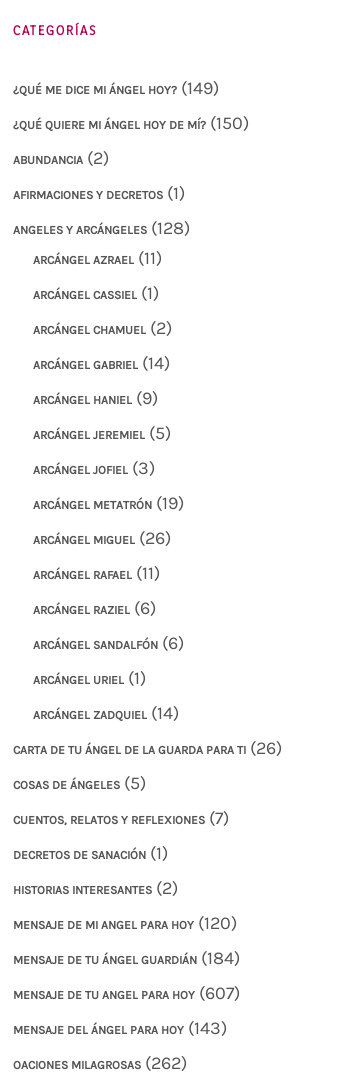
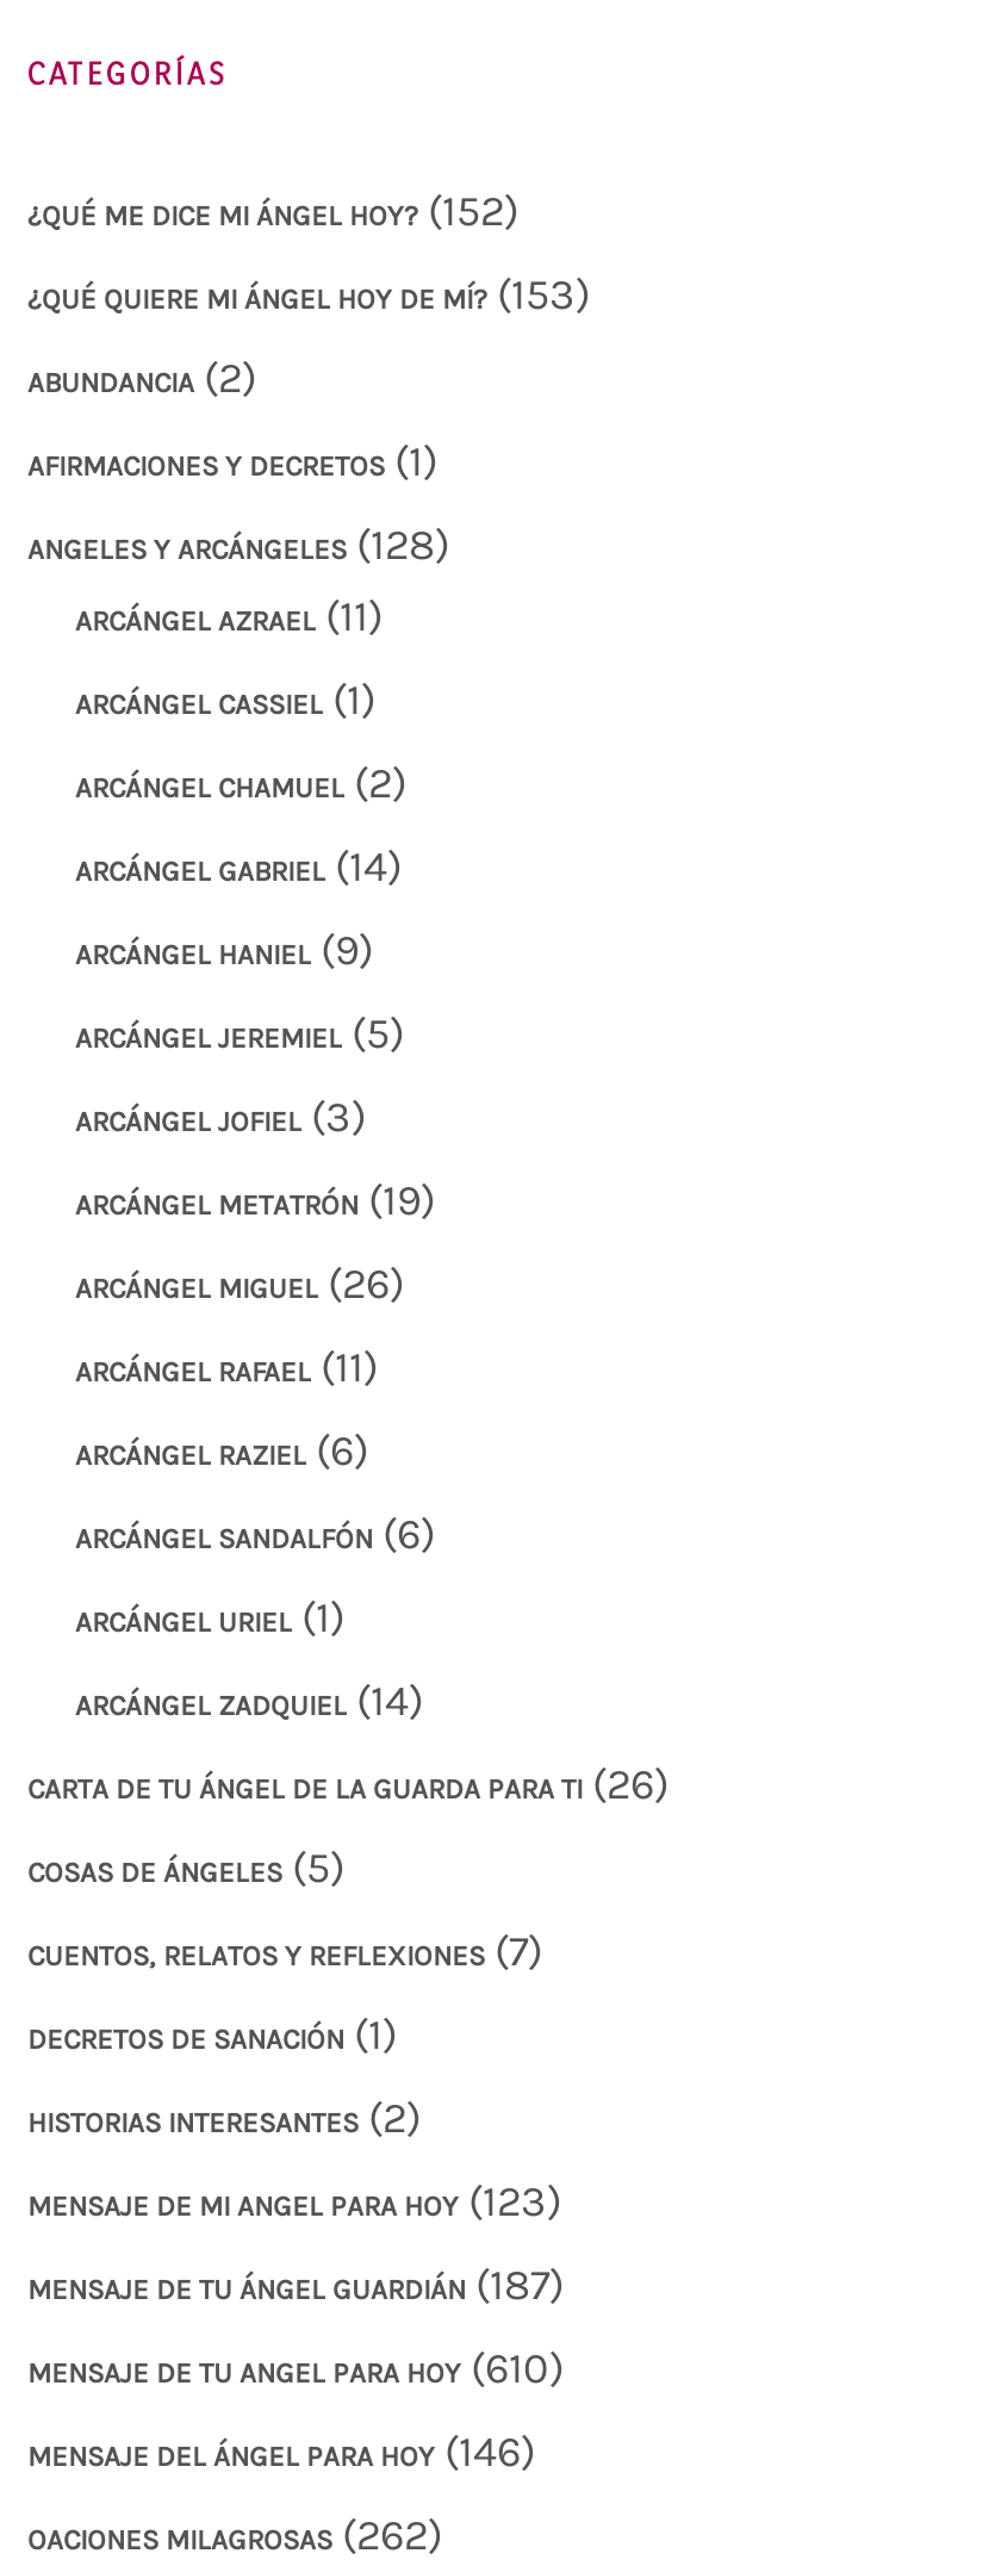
[13,77,219,99] ¿QUÉ ME DICE MI ÁNGEL HOY? (149) -> [27,185,518,237] ¿QUÉ ME DICE MI ÁNGEL HOY? (152)
[13,112,249,134] ¿QUÉ QUIERE MI ÁNGEL HOY DE MÍ? (150) -> [27,268,590,321] ¿QUÉ QUIERE MI ÁNGEL HOY DE MÍ? (153)
[13,912,237,934] MENSAJE DE MI ANGEL PARA HOY (120) -> [27,2175,561,2228] MENSAJE DE MI ANGEL PARA HOY (123)
[13,947,240,969] MENSAJE DE TU ÁNGEL GUARDIÁN (184) -> [27,2259,564,2311] MENSAJE DE TU ÁNGEL GUARDIÁN (187)
[13,982,240,1004] MENSAJE DE TU ANGEL PARA HOY (607) -> [27,2342,564,2394] MENSAJE DE TU ANGEL PARA HOY (610)
[13,1017,227,1039] MENSAJE DEL ÁNGEL PARA HOY (143) -> [27,2425,535,2478] MENSAJE DEL ÁNGEL PARA HOY (146)

